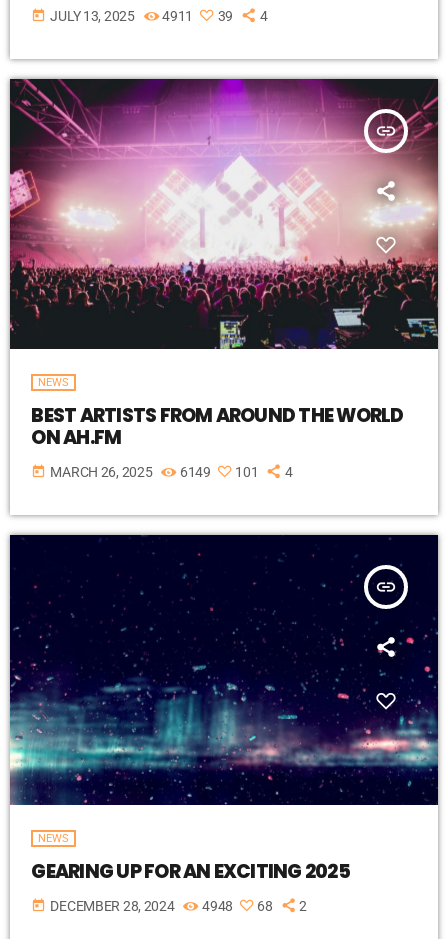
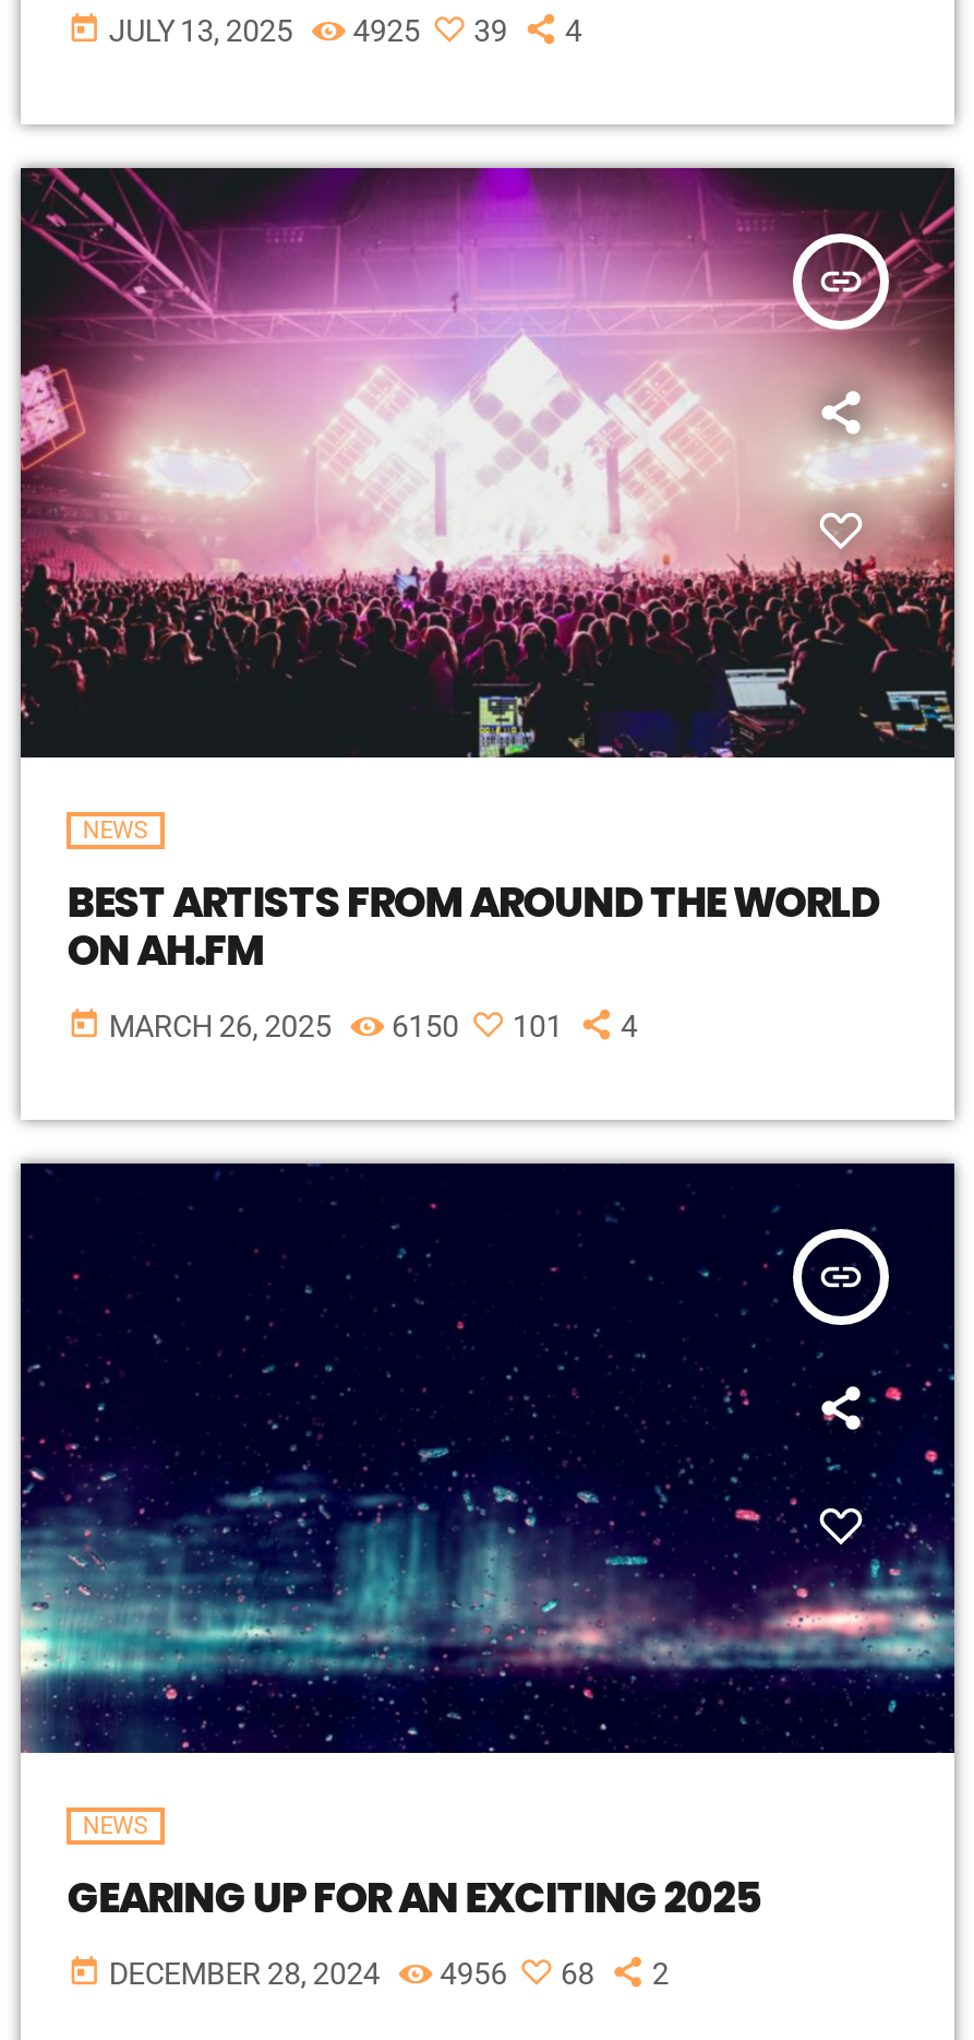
[162,8,193,24] 4911 -> [353,12,420,47] 4925
[180,464,211,480] 6149 -> [392,1008,459,1043] 6150
[202,898,233,914] 4948 -> [440,1956,507,1990] 4956

